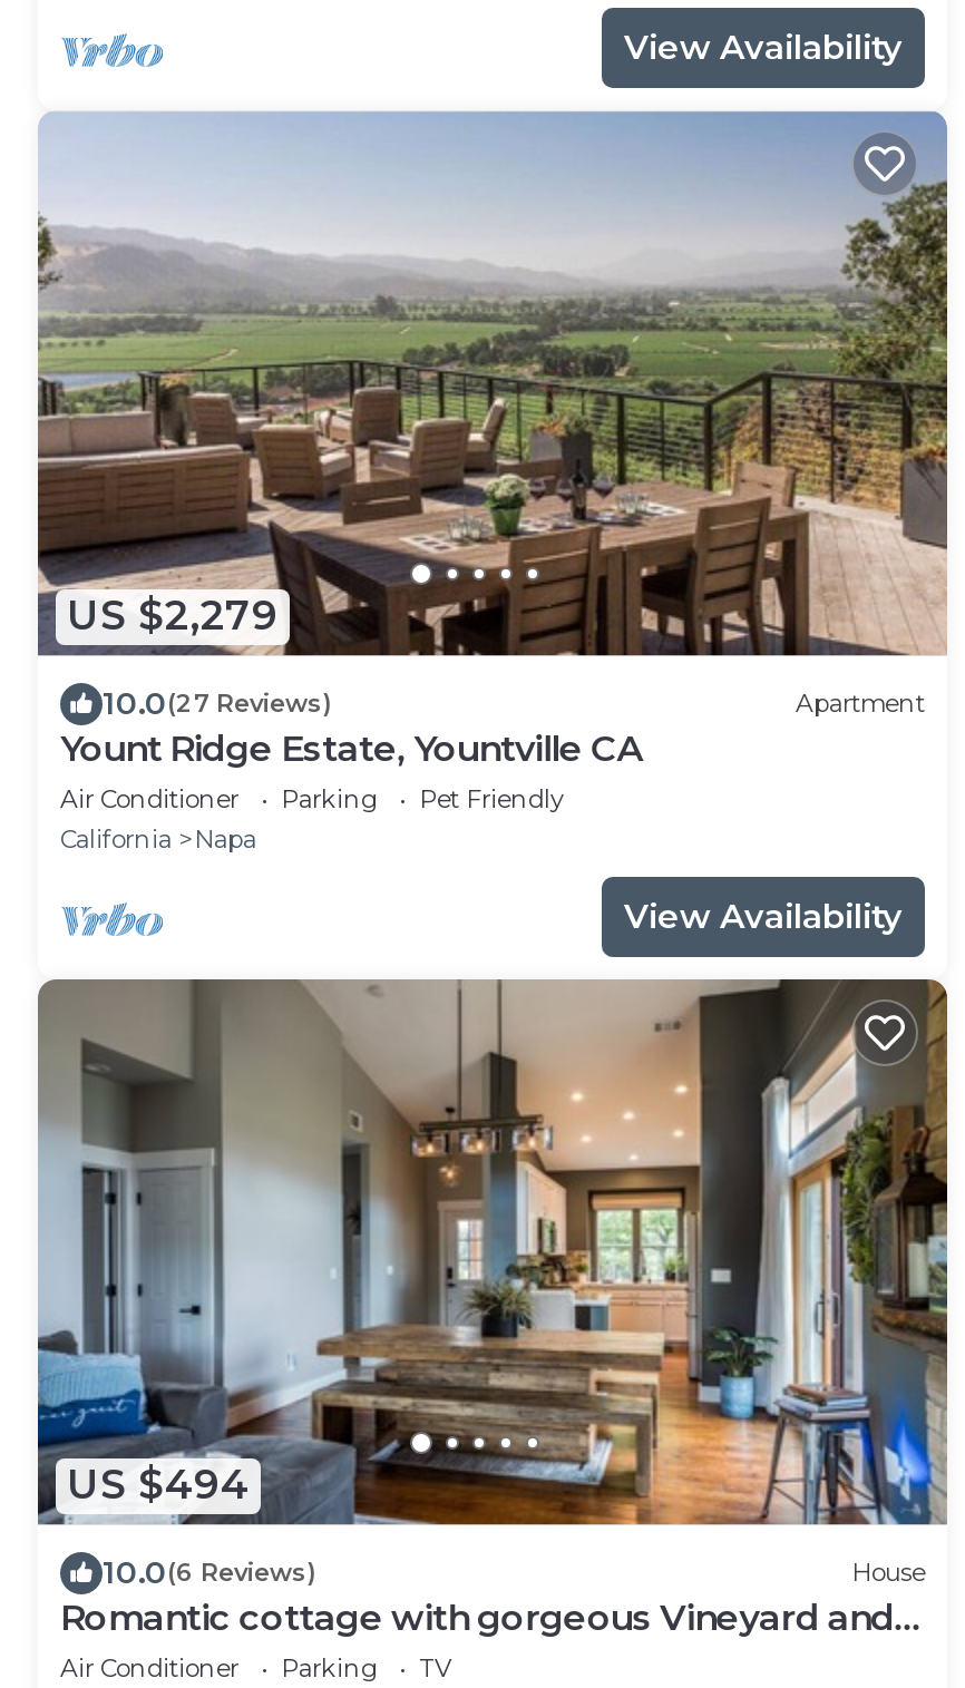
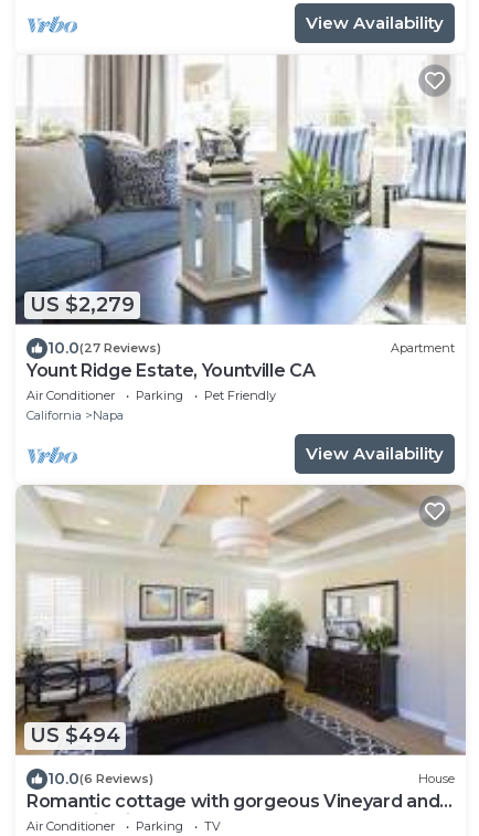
[36,110,949,658] [image] -> [14,54,467,325] [image]
[36,979,949,1528] [image] -> [14,485,466,756] [image]

